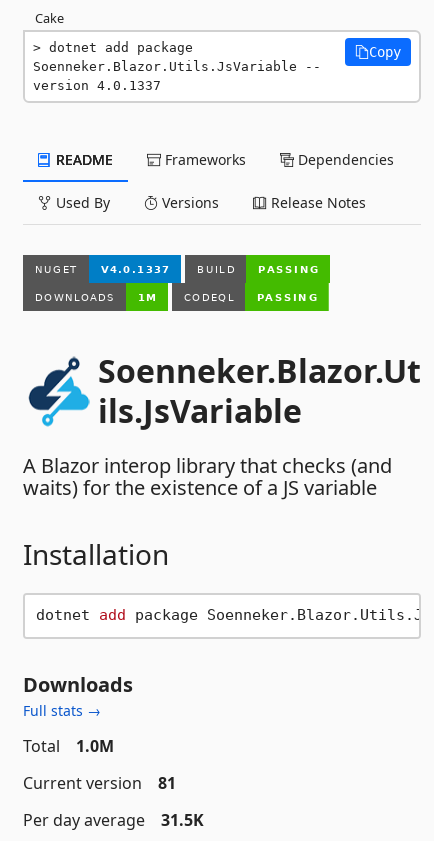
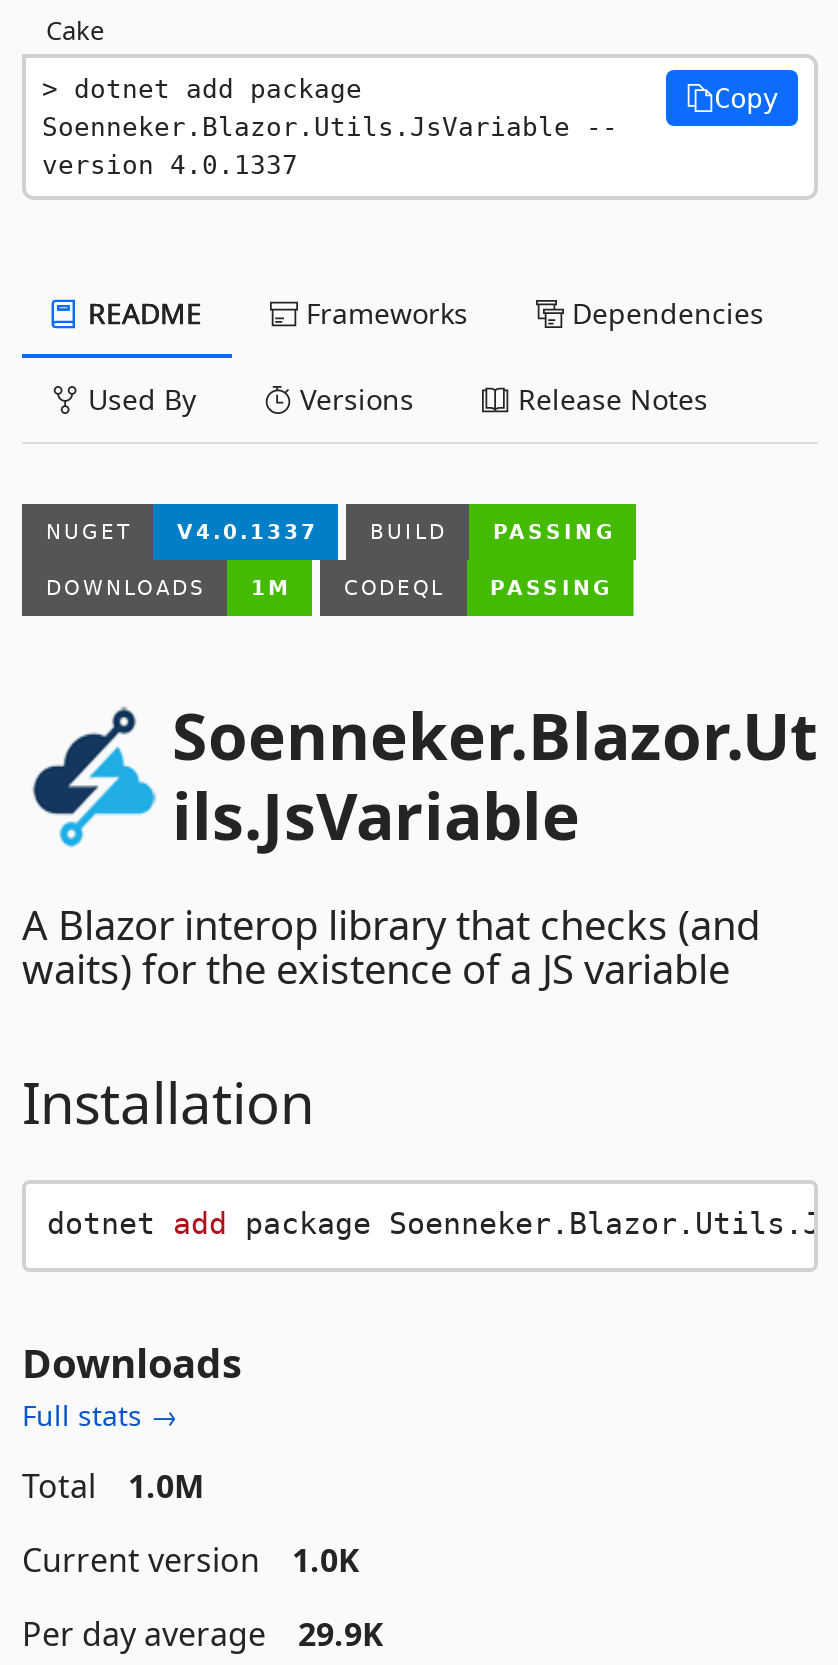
[23,772,176,794] Current version 81 -> [22,1537,360,1581] Current version 1.0K
[23,809,204,831] Per day average 31.5K -> [22,1611,384,1655] Per day average 29.9K

